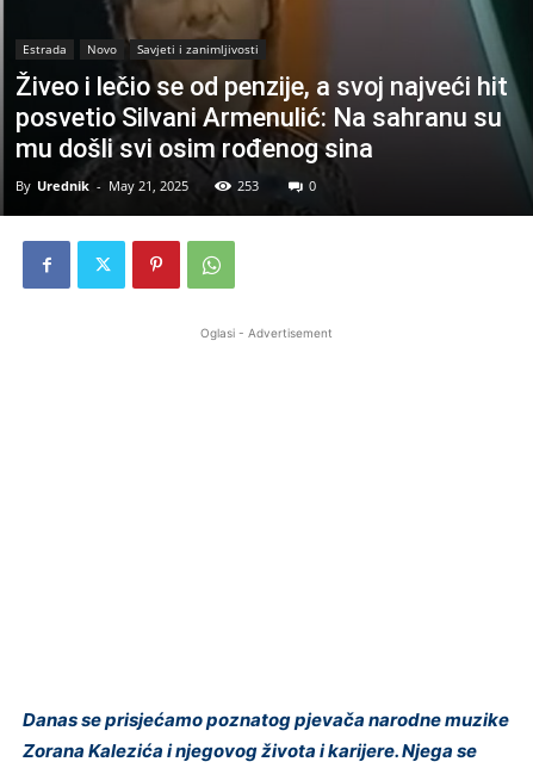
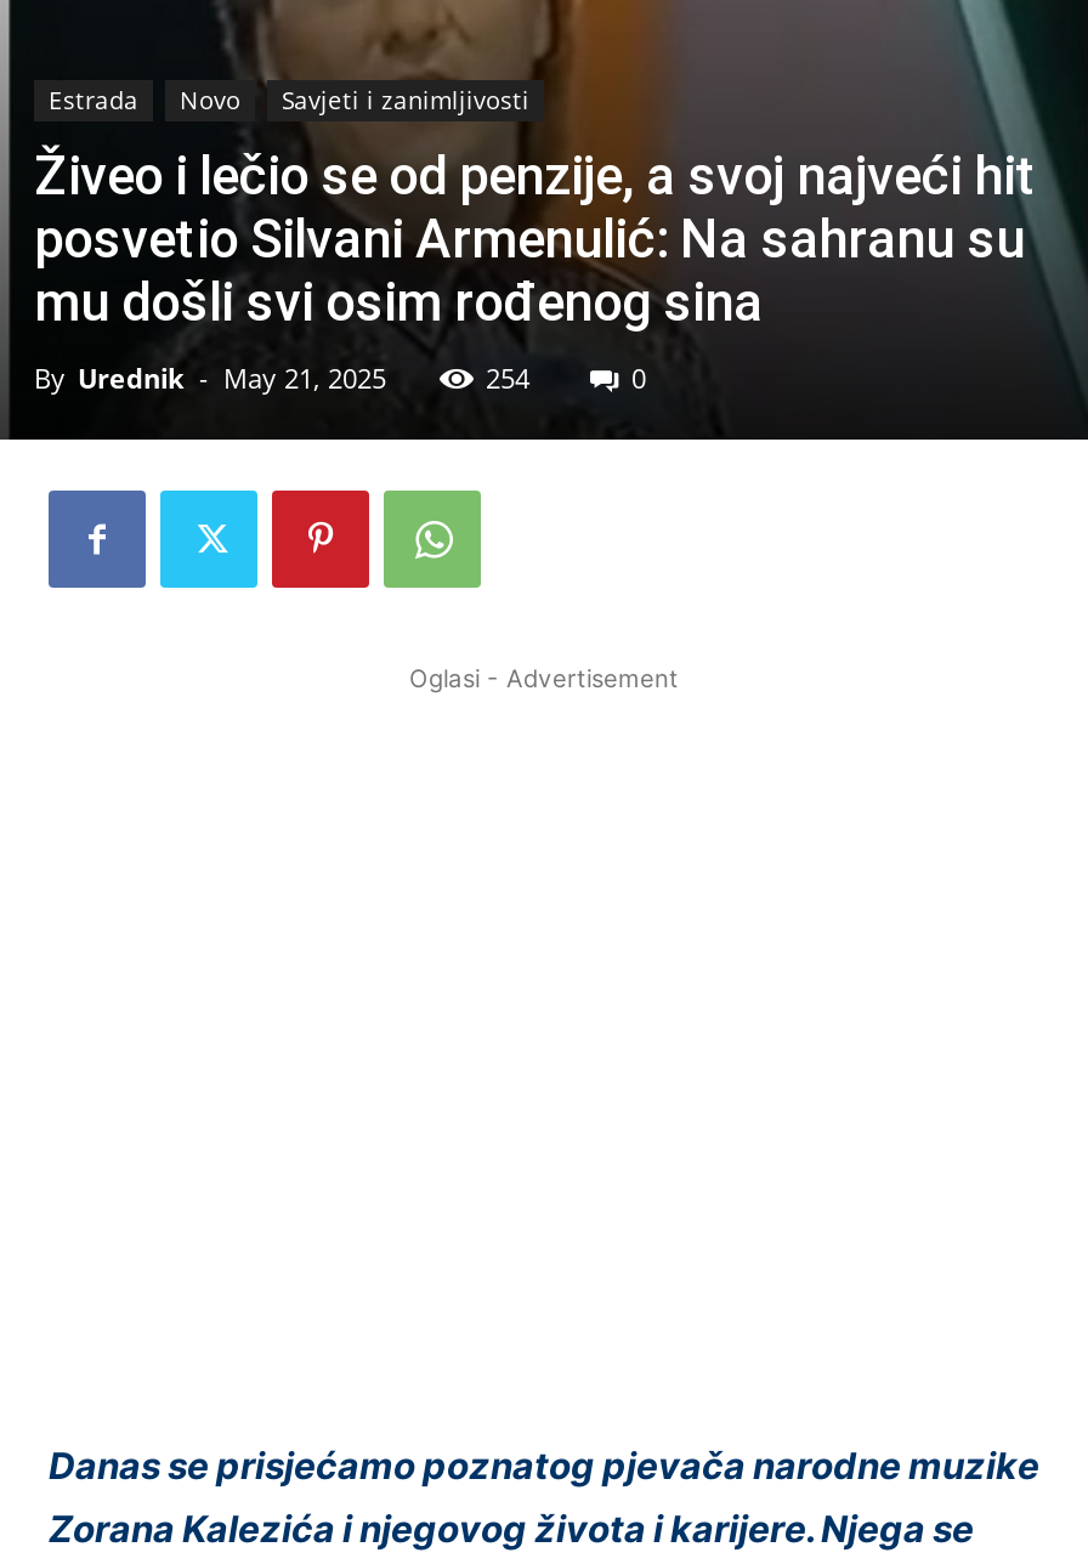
[237,177,259,195] 253 -> [486,360,529,396] 254

